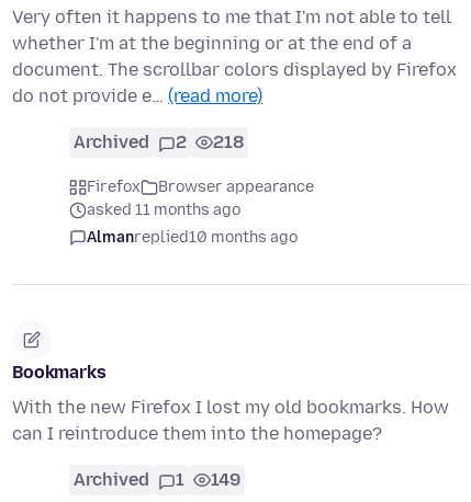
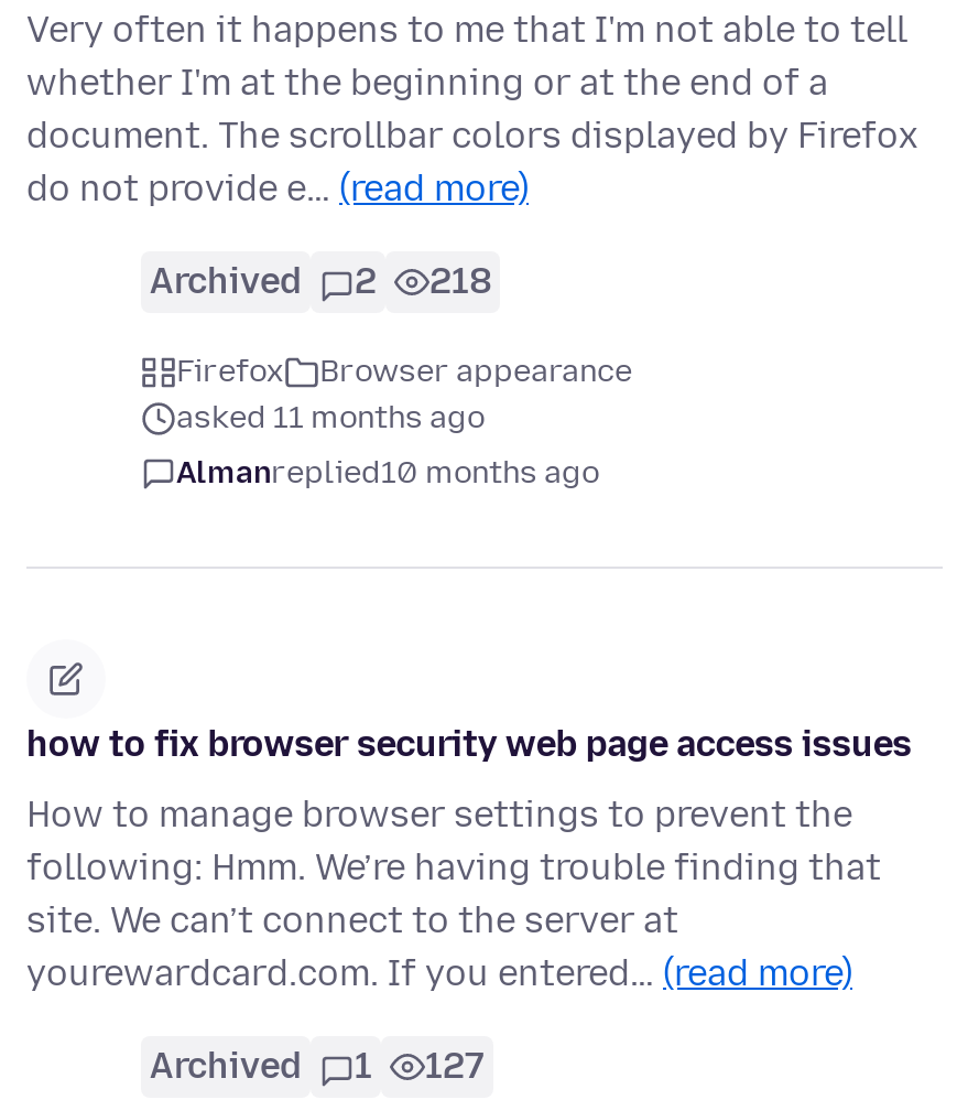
[12,362,106,383] Bookmarks -> [26,724,912,766] how to fix browser security web page access issues
[12,397,449,444] With the new Firefox I lost my old bookmarks. How | can I reintroduce them into the homepage? -> [26,795,881,995] How to manage browser settings to prevent the | following: Hmm. We’re having trouble finding that | site. We can’t connect to the server at | yourewardcard.com. If you entered… (read more)
[74,470,240,490] Archived 1 149 -> [150,1046,485,1088] Archived 1 127

